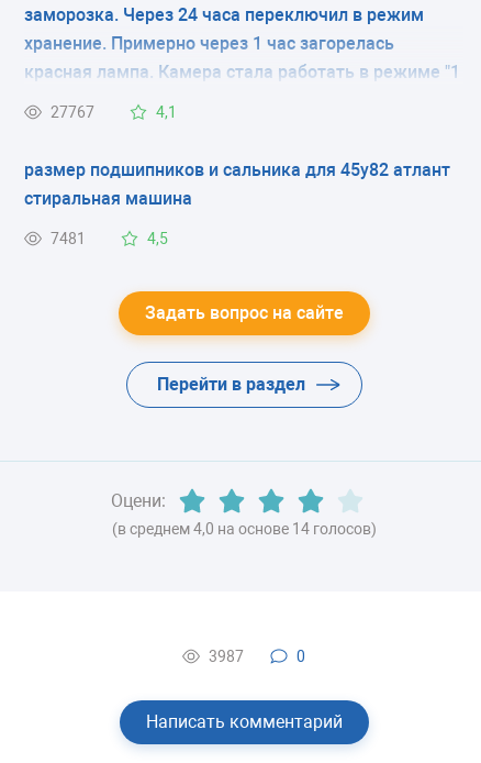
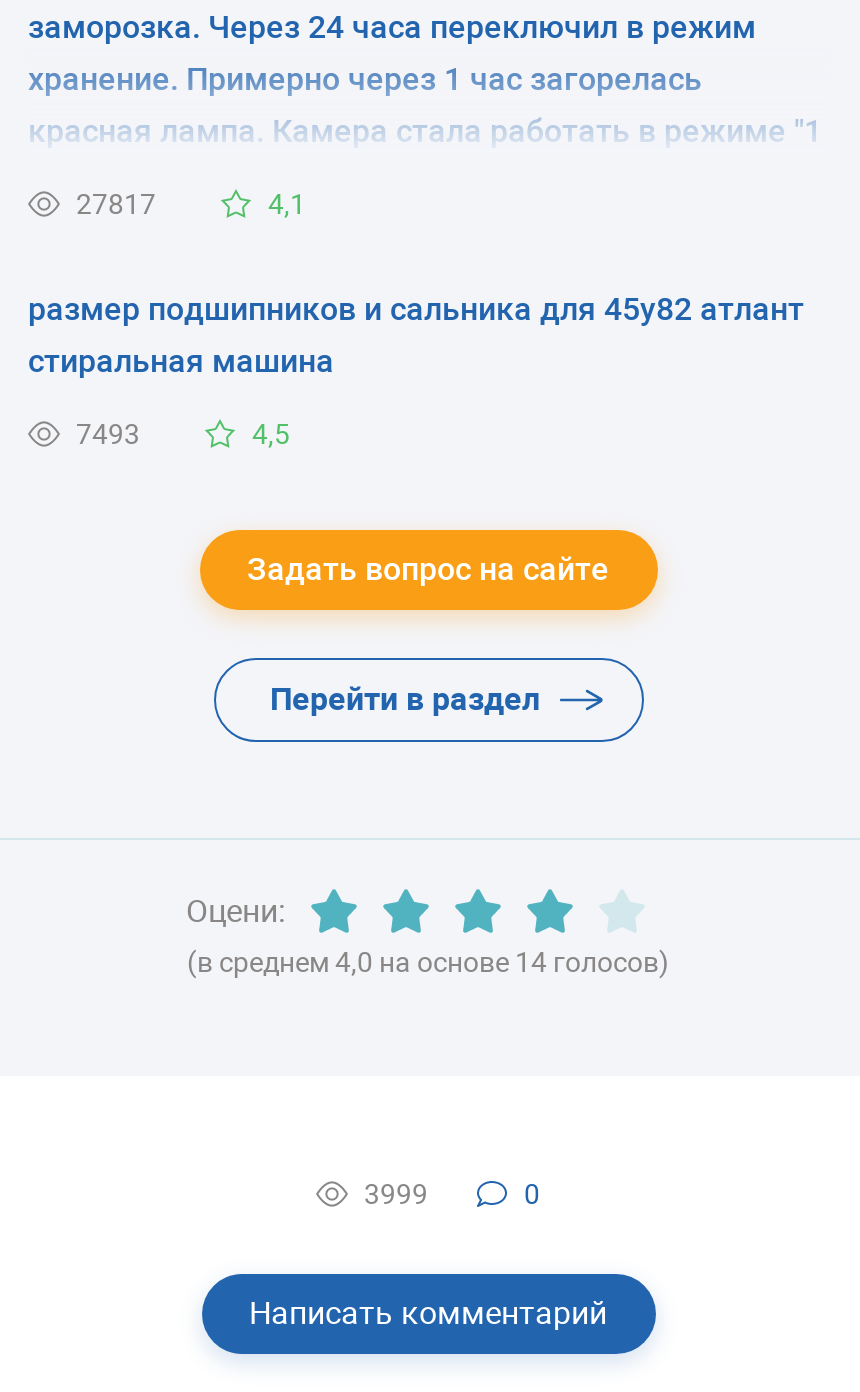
[51,104,94,121] 27767 -> [76,189,156,221] 27817
[51,230,86,248] 7481 -> [76,419,140,451] 7493
[209,648,244,666] 3987 -> [364,1179,428,1211] 3999

